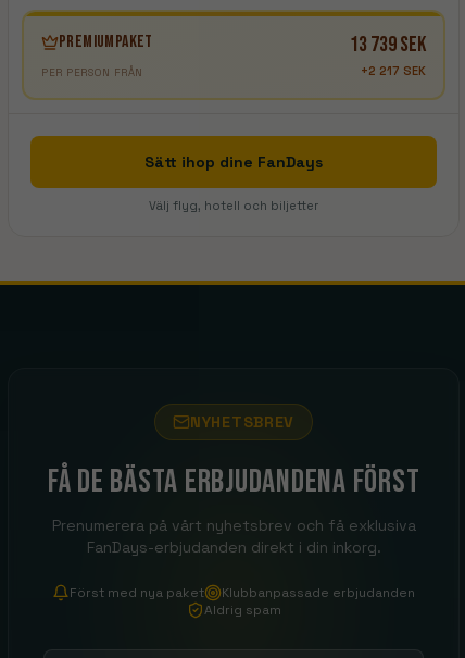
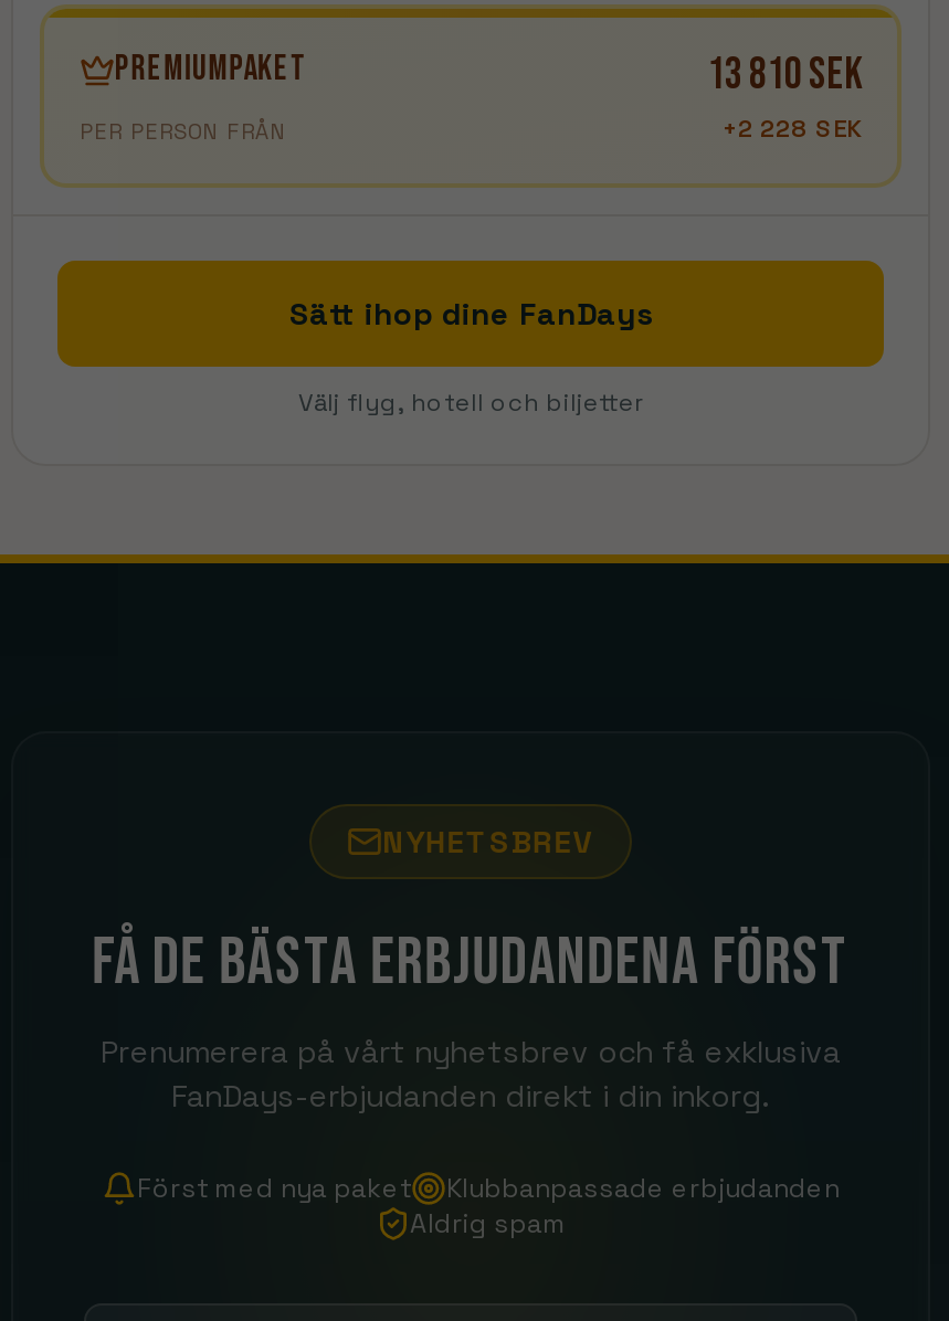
[350,32,426,58] 13 739 SEK -> [707,49,862,102] 13 810 SEK
[361,63,426,78] +2 217 SEK -> [723,113,862,144] +2 228 SEK

